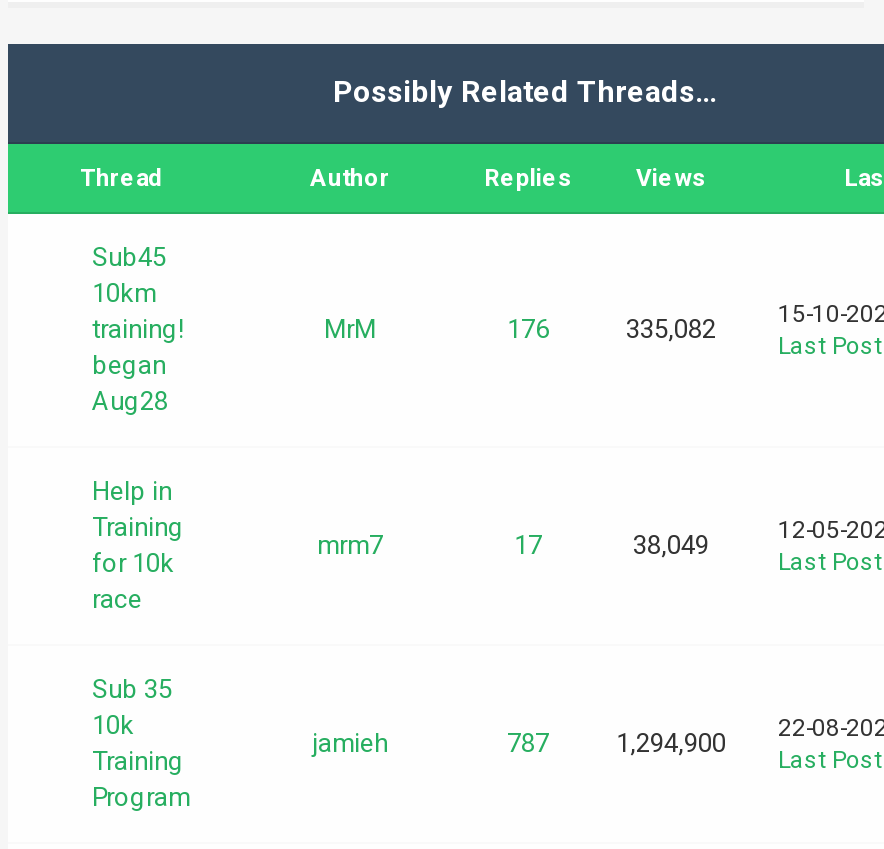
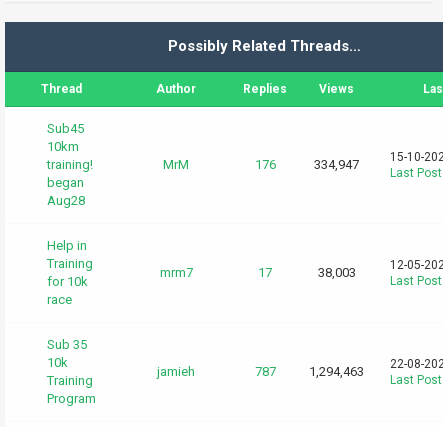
[626,314,716,344] 335,082 -> [314,157,359,172] 334,947
[633,530,709,560] 38,049 -> [317,265,355,280] 38,003
[616,728,726,758] 1,294,900 -> [309,364,364,379] 1,294,463

